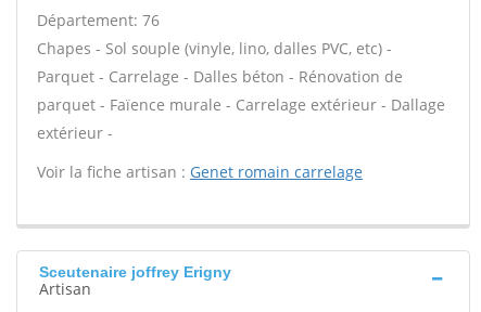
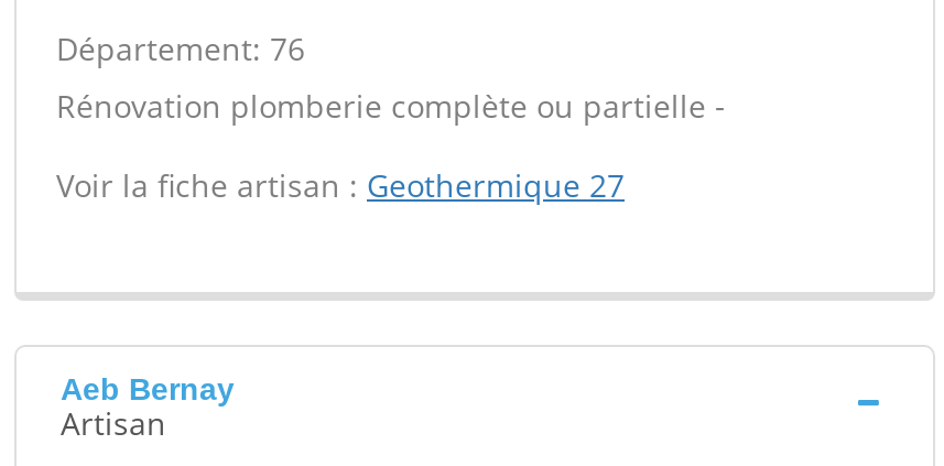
[37,38,445,143] Chapes - Sol souple (vinyle, lino, dalles PVC, etc) - | Parquet - Carrelage - Dalles béton - Rénovation de | parquet - Faïence murale - Carrelage extérieur - Dallage | extérieur - -> [56,85,726,127] Rénovation plomberie complète ou partielle -
[37,161,363,182] Voir la fiche artisan : Genet romain carrelage -> [56,164,625,206] Voir la fiche artisan : Geothermique 27
[39,263,231,281] Sceutenaire joffrey Erigny -> [61,371,235,407] Aeb Bernay

